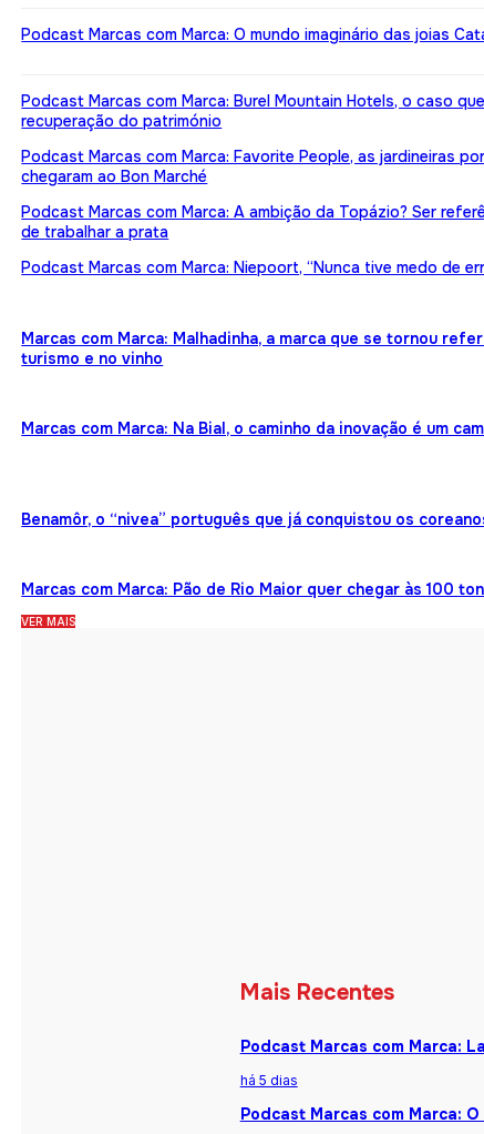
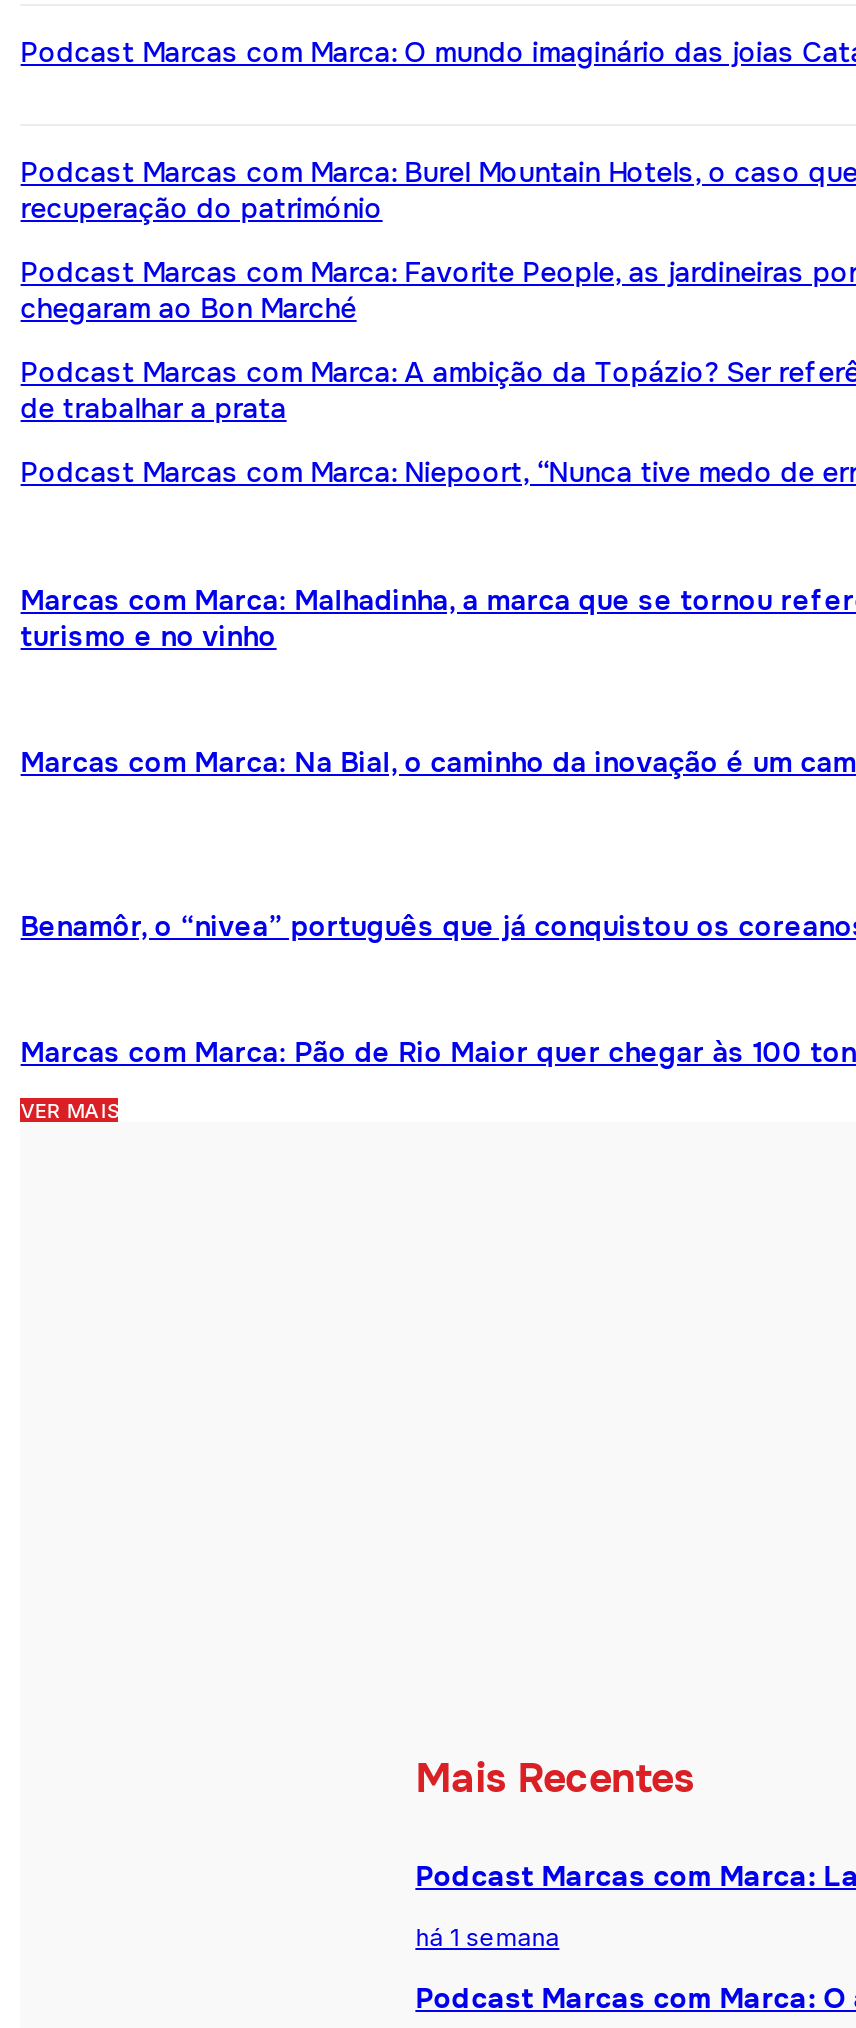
[240,1072,298,1089] há 5 dias -> [415,1922,559,1952] há 1 semana

